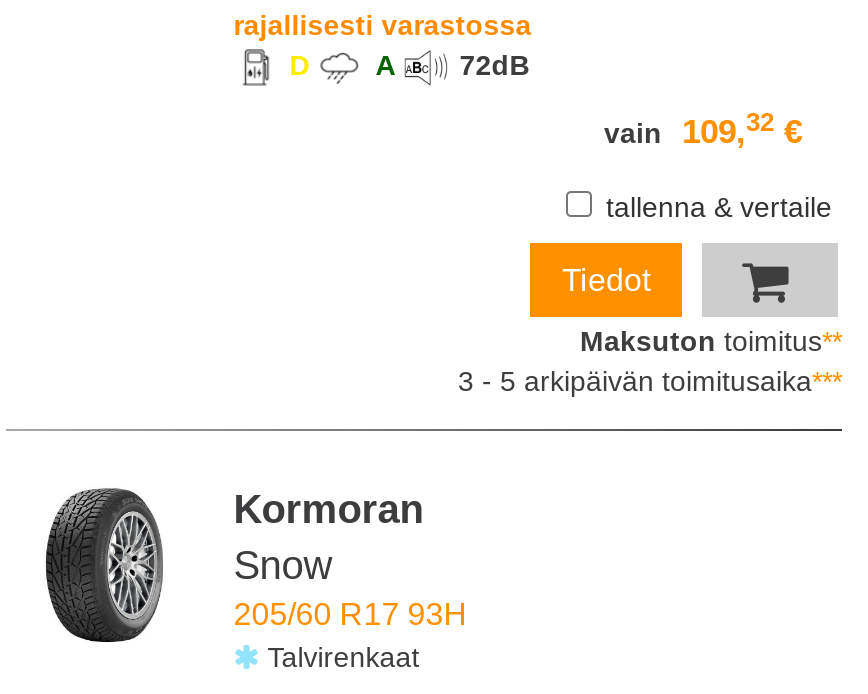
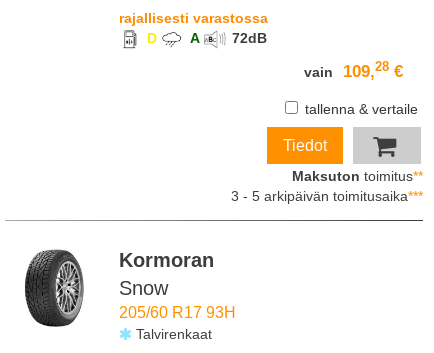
[604,107,802,151] vain 109,32 € -> [304,59,403,81] vain 109,28 €

